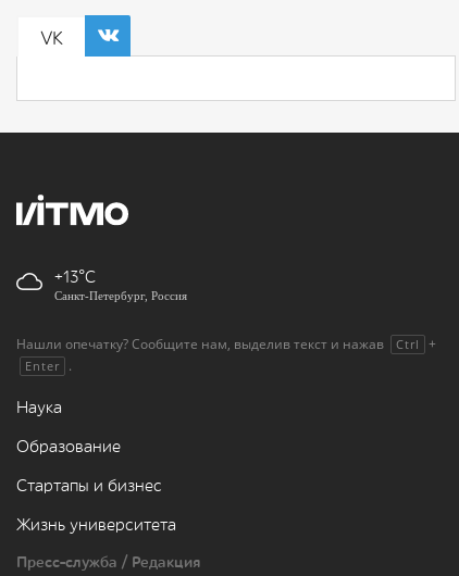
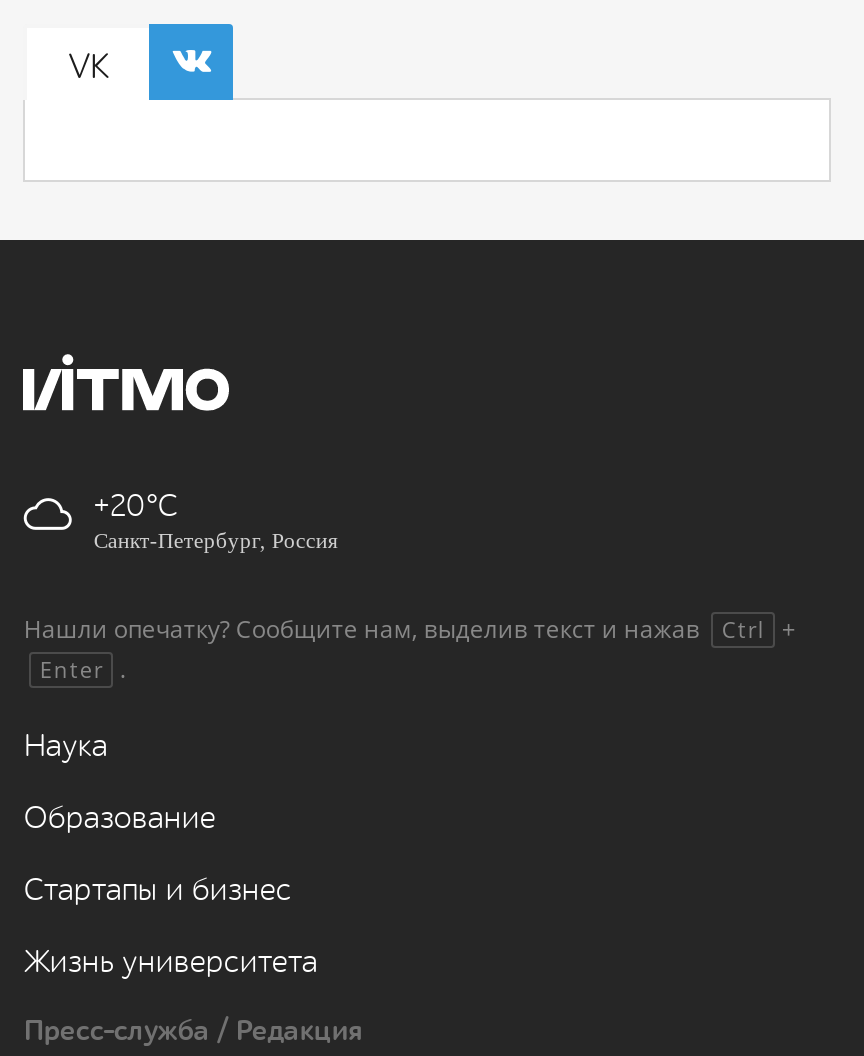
[55,267,79,287] +13 -> [94,487,146,525] +20

